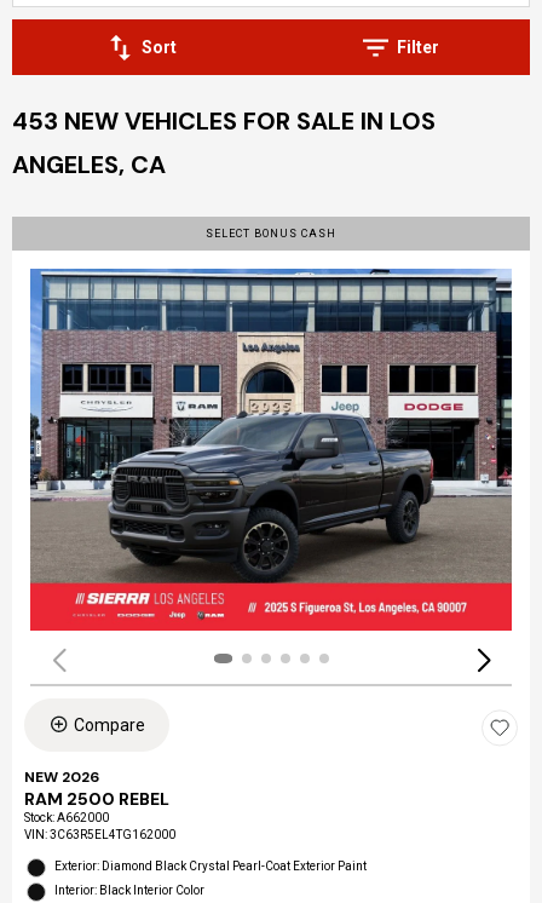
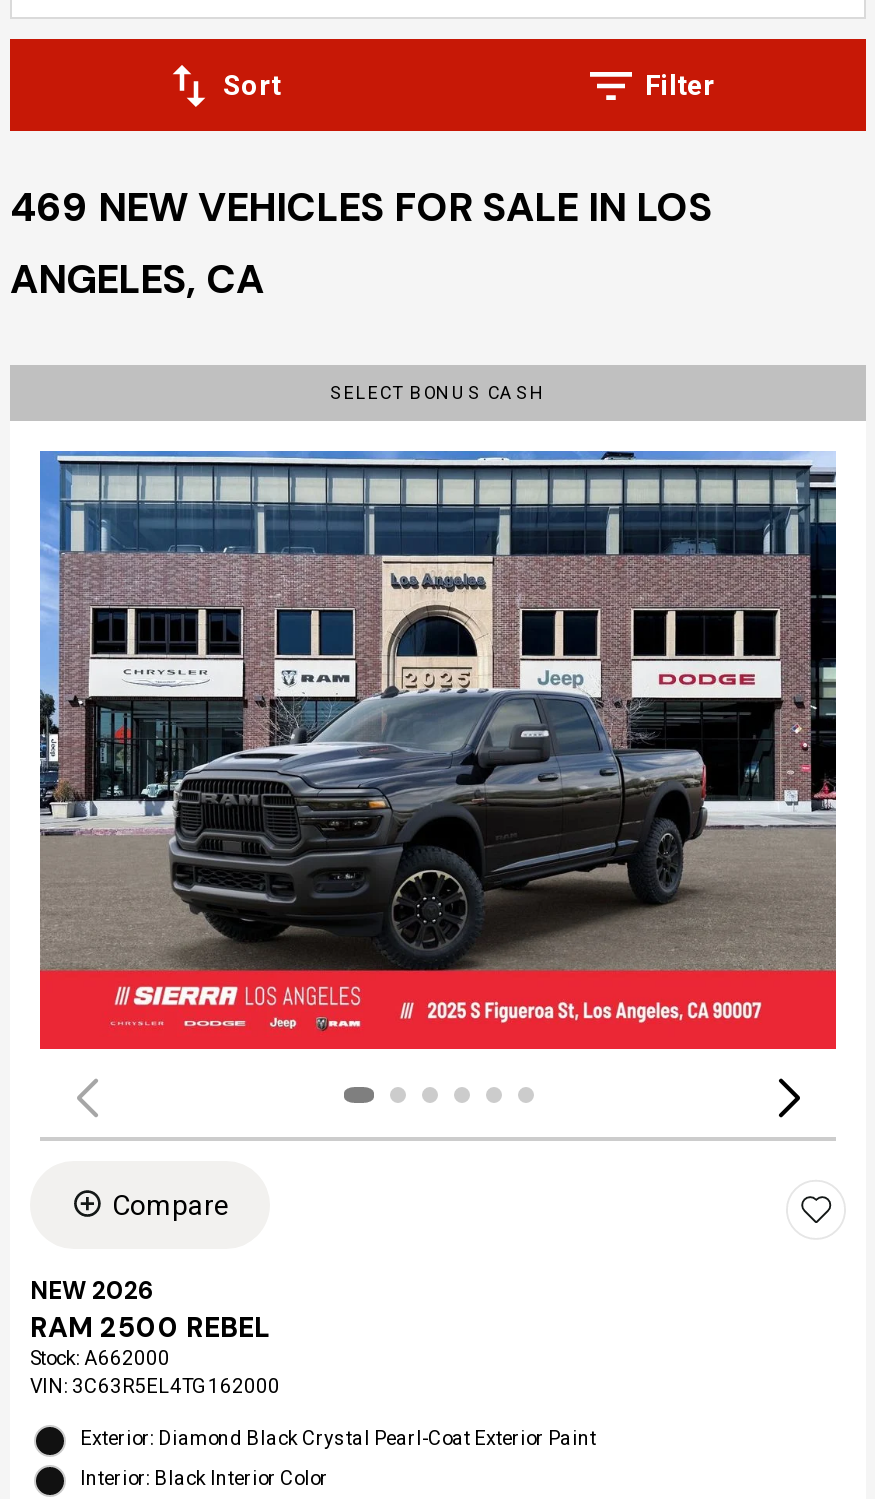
[12,105,436,137] 453 NEW VEHICLES FOR SALE IN LOS -> [10,181,712,233] 469 NEW VEHICLES FOR SALE IN LOS

